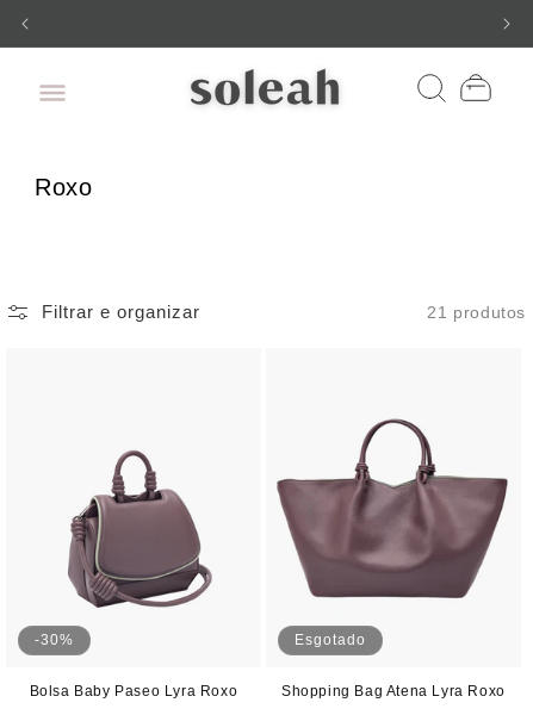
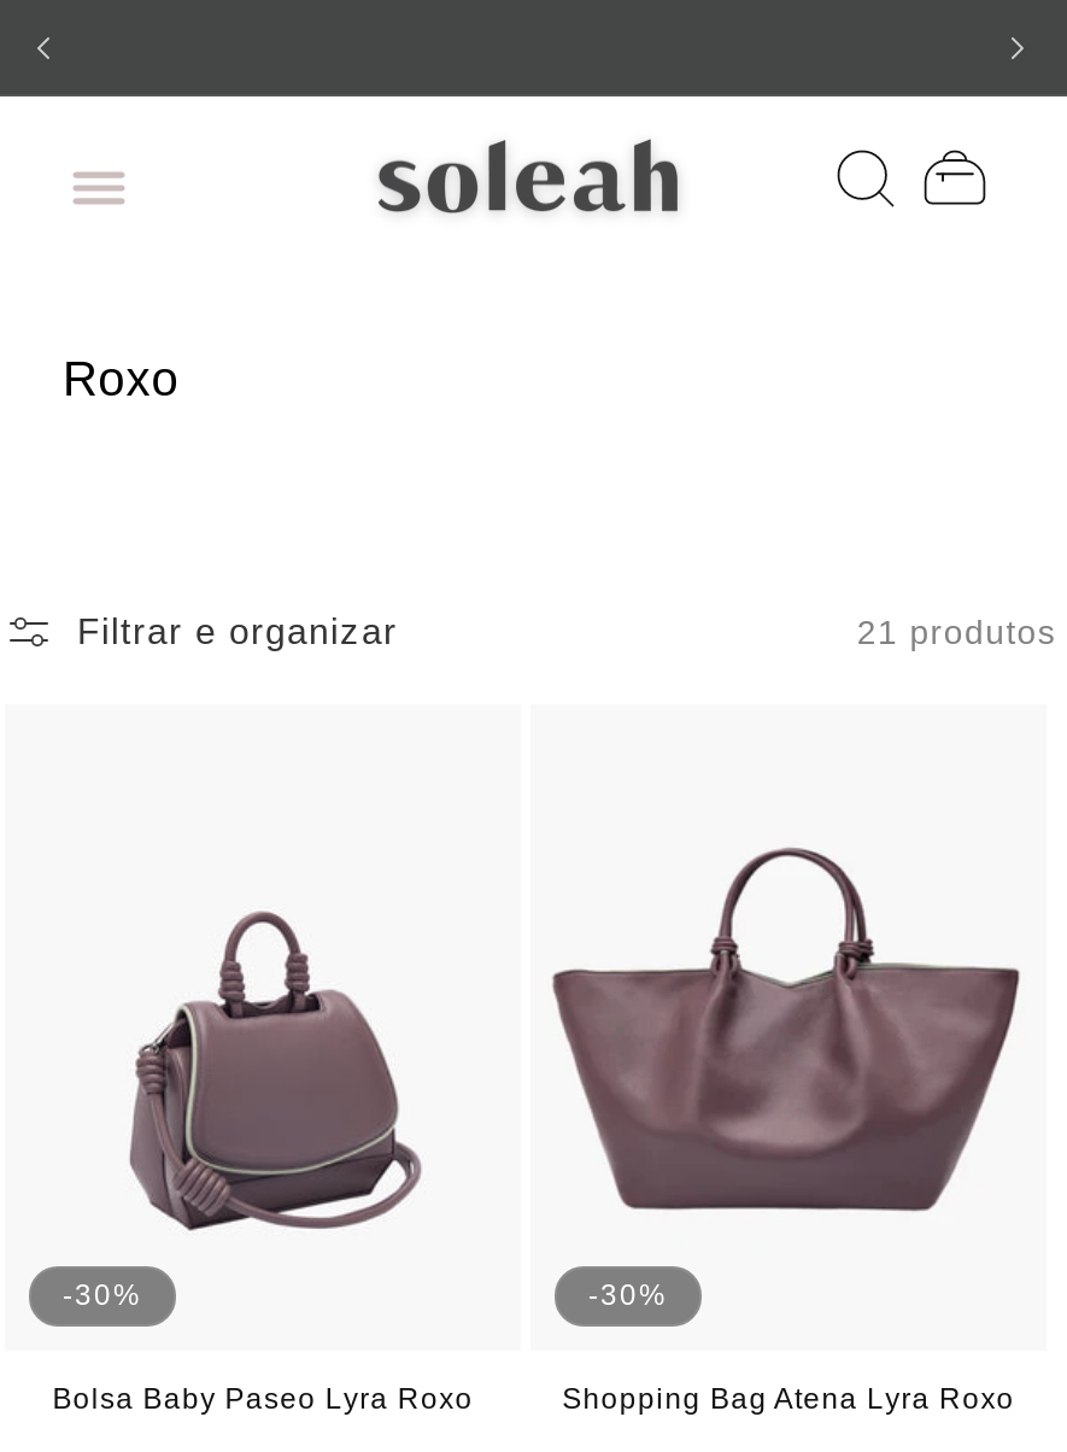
[295,631,366,648] Esgotado -> [588,1277,668,1311] -30%

